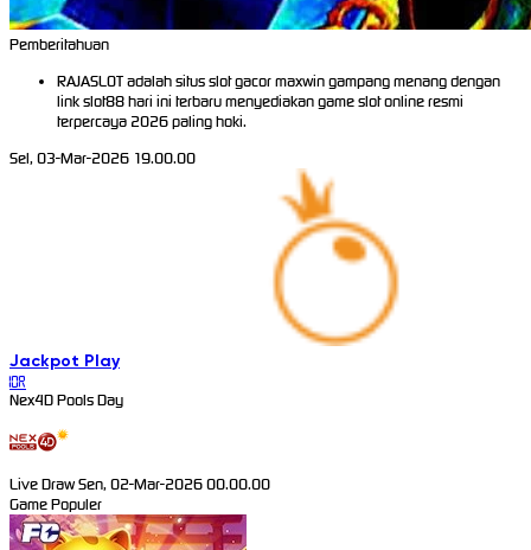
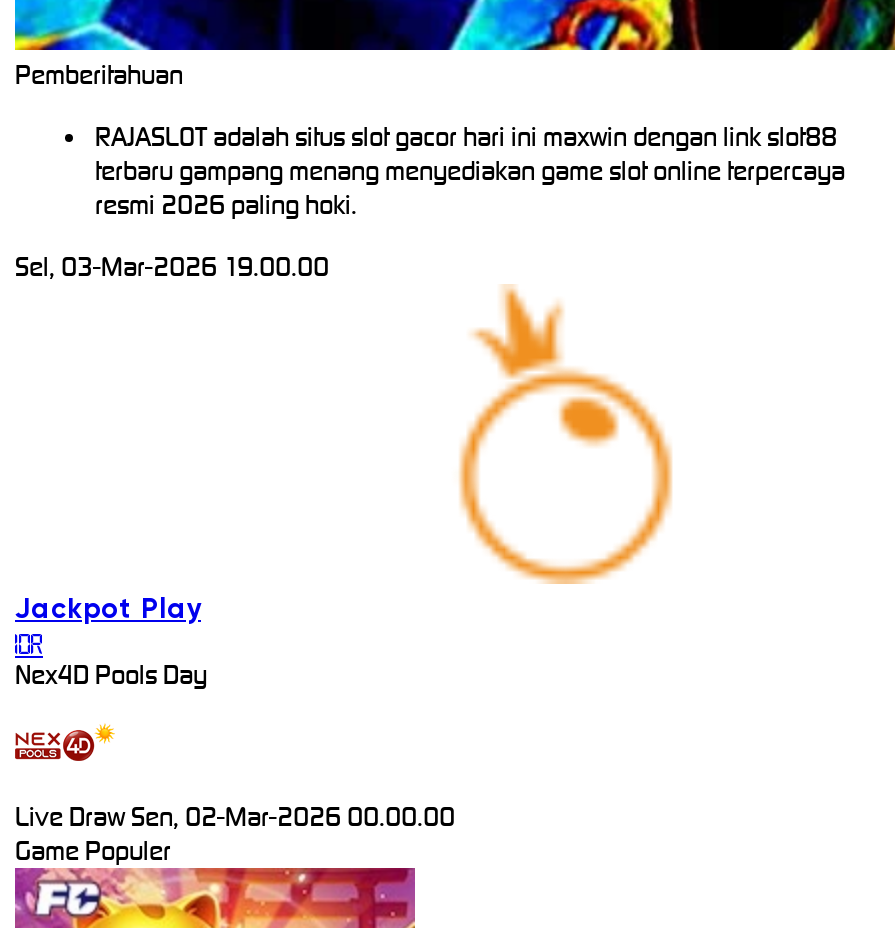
[57,71,500,131] RAJASLOT adalah situs slot gacor maxwin gampang menang dengan | link slot88 hari ini terbaru menyediakan game slot online resmi | terpercaya 2026 paling hoki. -> [95,119,845,221] RAJASLOT adalah situs slot gacor hari ini maxwin dengan link slot88 | terbaru gampang menang menyediakan game slot online terpercaya | resmi 2026 paling hoki.

